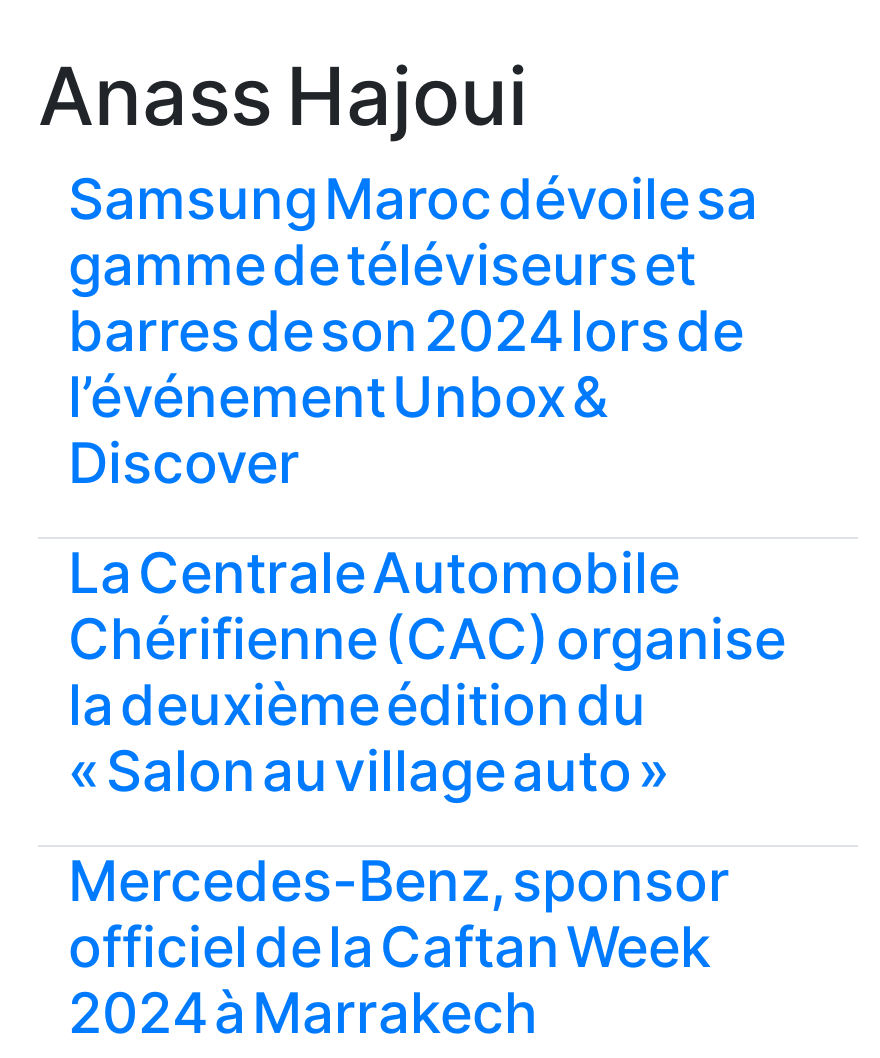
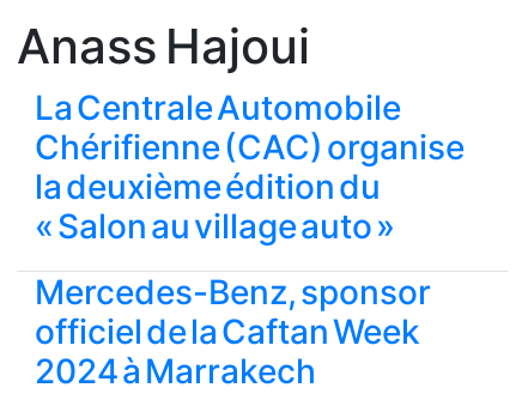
[68,165,758,497] Samsung Maroc dévoile sa | gamme de téléviseurs et | barres de son 2024 lors de | l’événement Unbox & | Discover -> none

